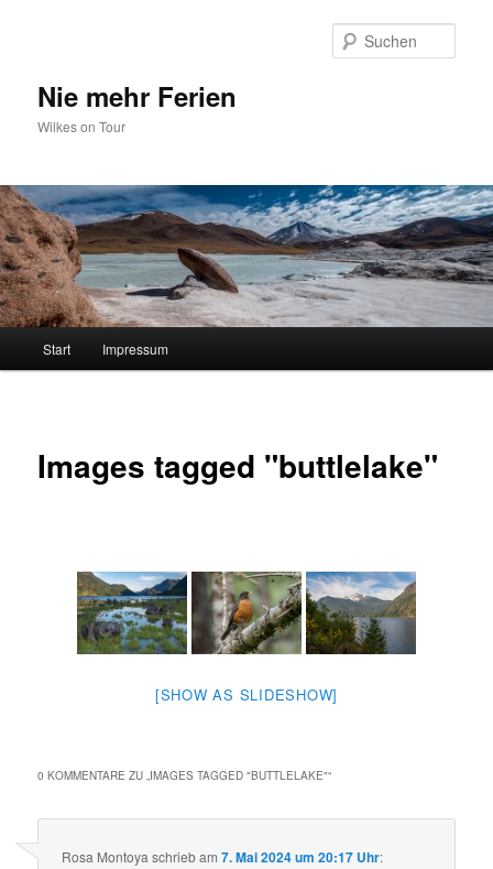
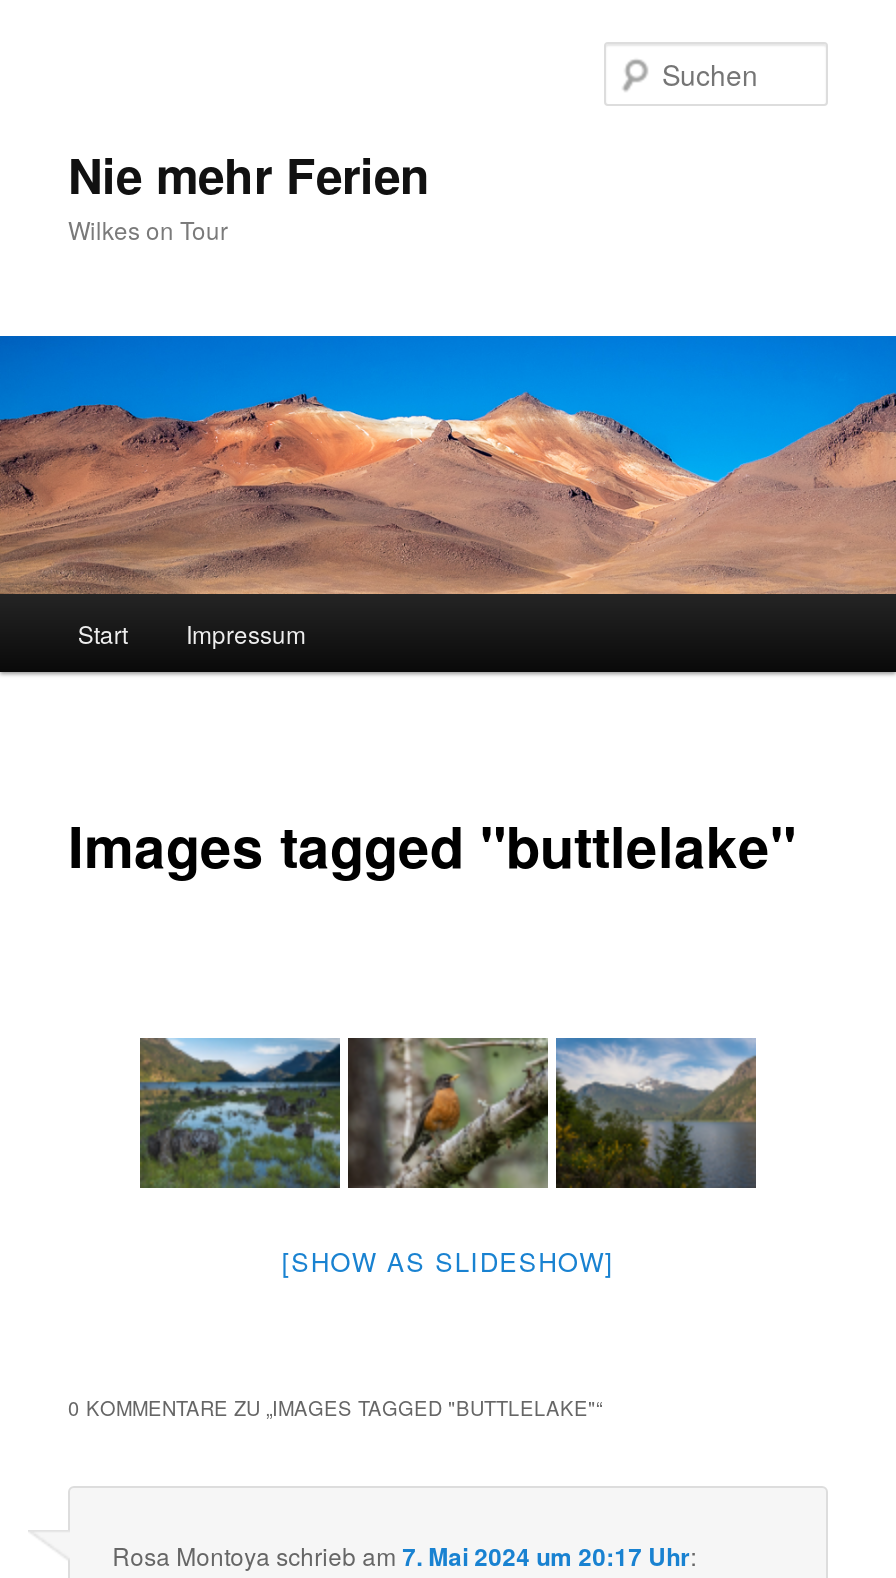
[3,184,490,327] [image] -> [6,334,890,594] [image]

